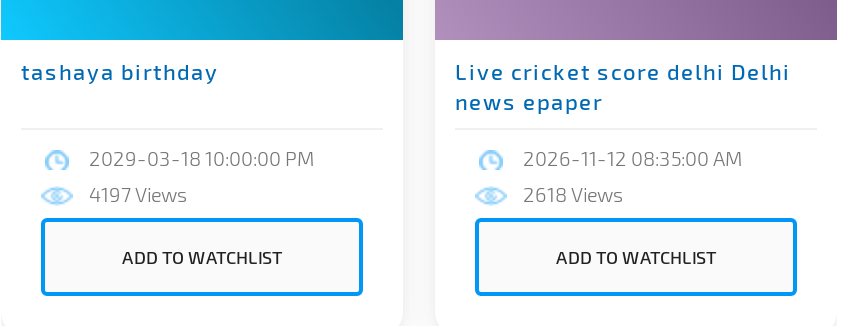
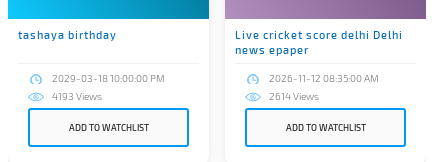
[89,182,187,206] 4197 Views -> [52,90,102,102] 4193 Views
[523,182,623,206] 2618 Views -> [269,90,319,102] 2614 Views

